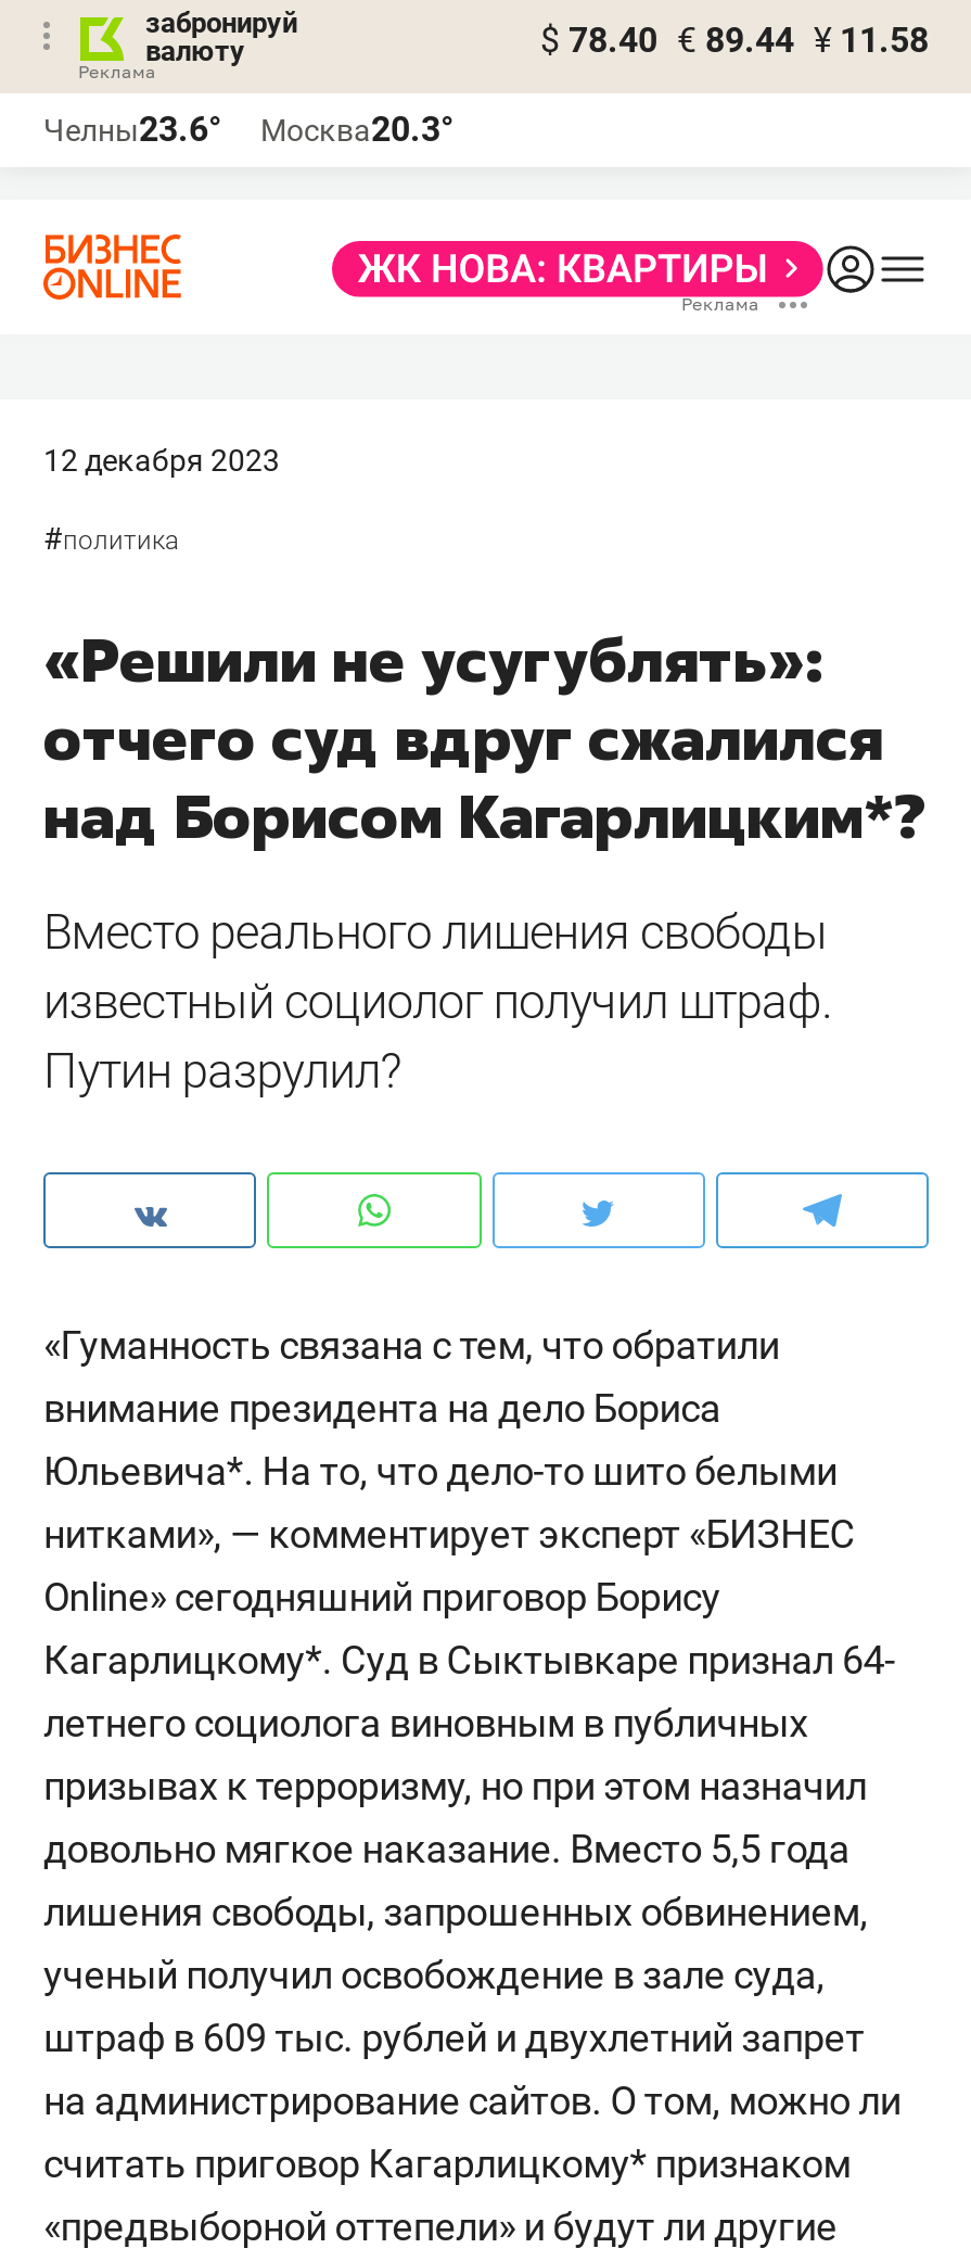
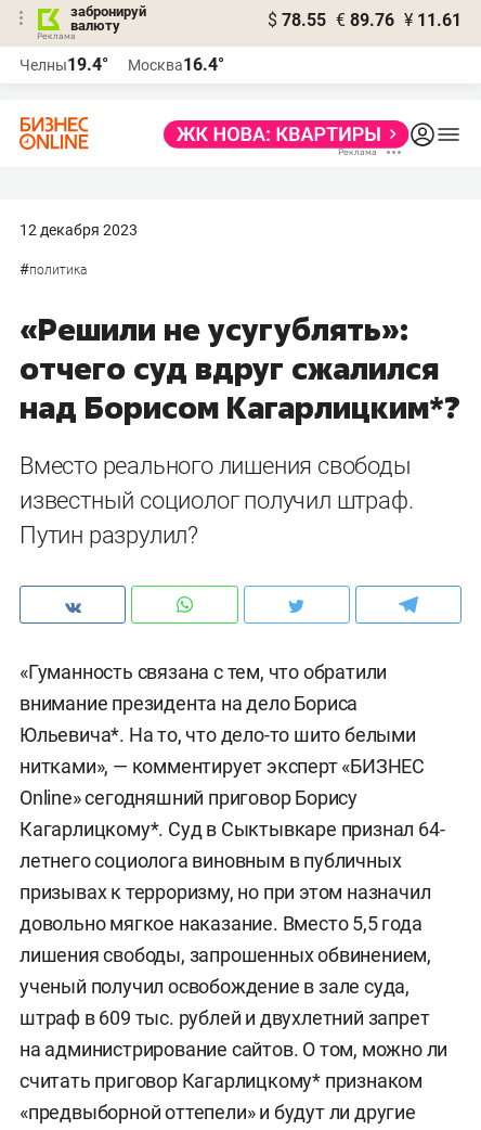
[540,20,929,61] $ 78.40 € 89.44 ¥ 11.58 -> [268,10,461,30] $ 78.55 € 89.76 ¥ 11.61
[43,109,221,150] Челны23.6° -> [19,54,108,75] Челны19.4°
[260,109,453,150] Москва20.3° -> [128,54,224,75] Москва16.4°

